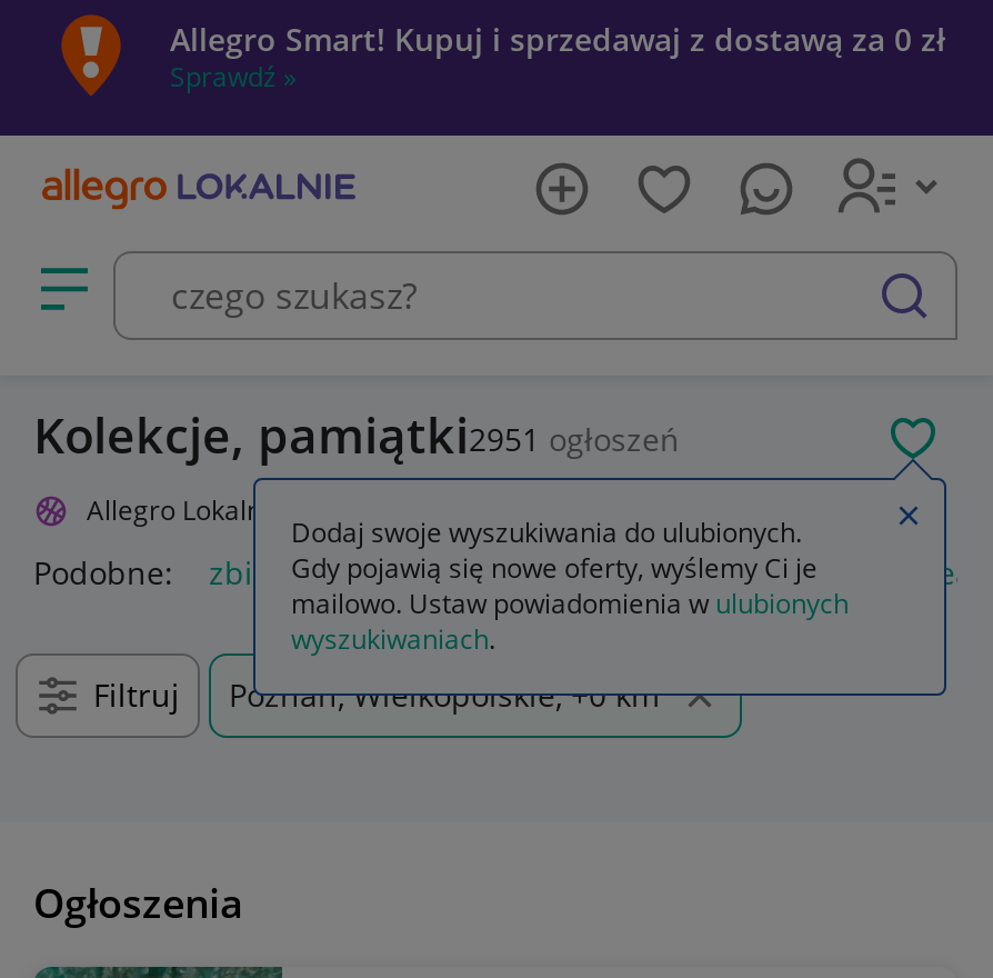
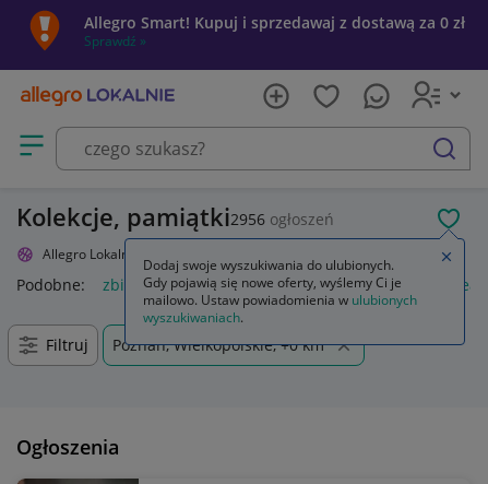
[33,400,680,467] Kolekcje, pamiątki2951 ogłoszeń -> [16,200,334,233] Kolekcje, pamiątki2956 ogłoszeń

